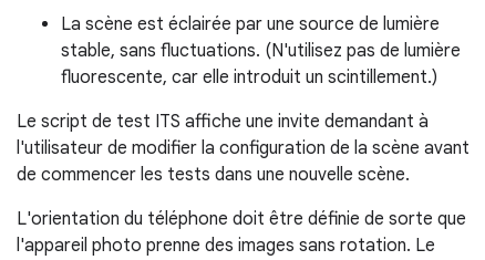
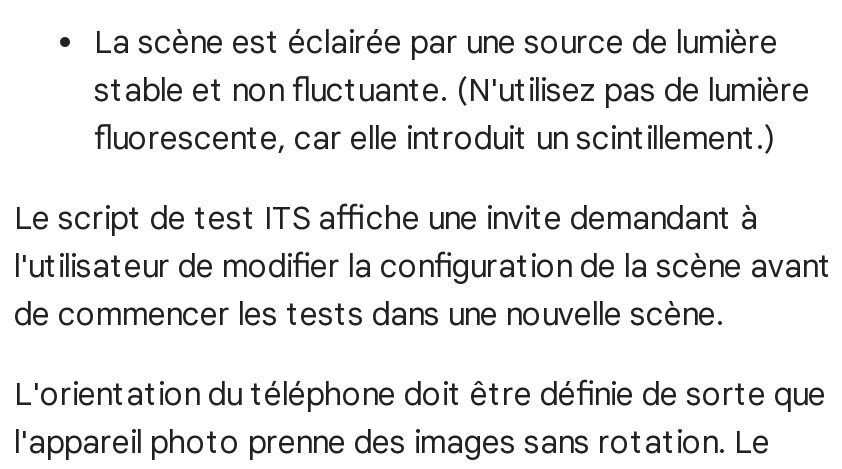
[61,40,461,62] stable, sans fluctuations. (N'utilisez pas de lumière -> [94,71,810,111] stable et non fluctuante. (N'utilisez pas de lumière

